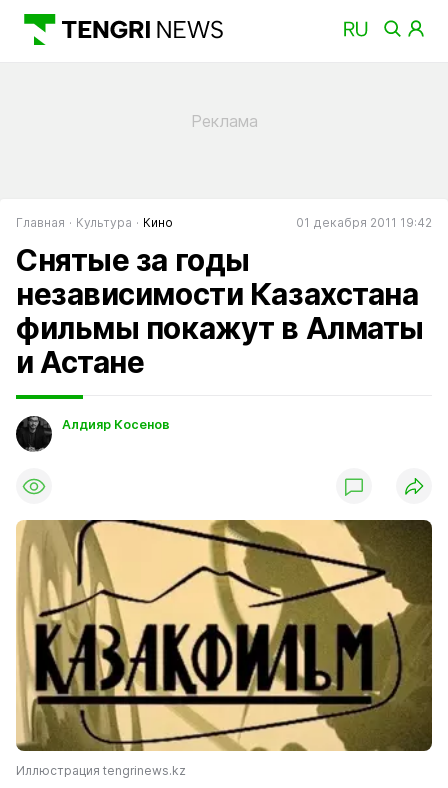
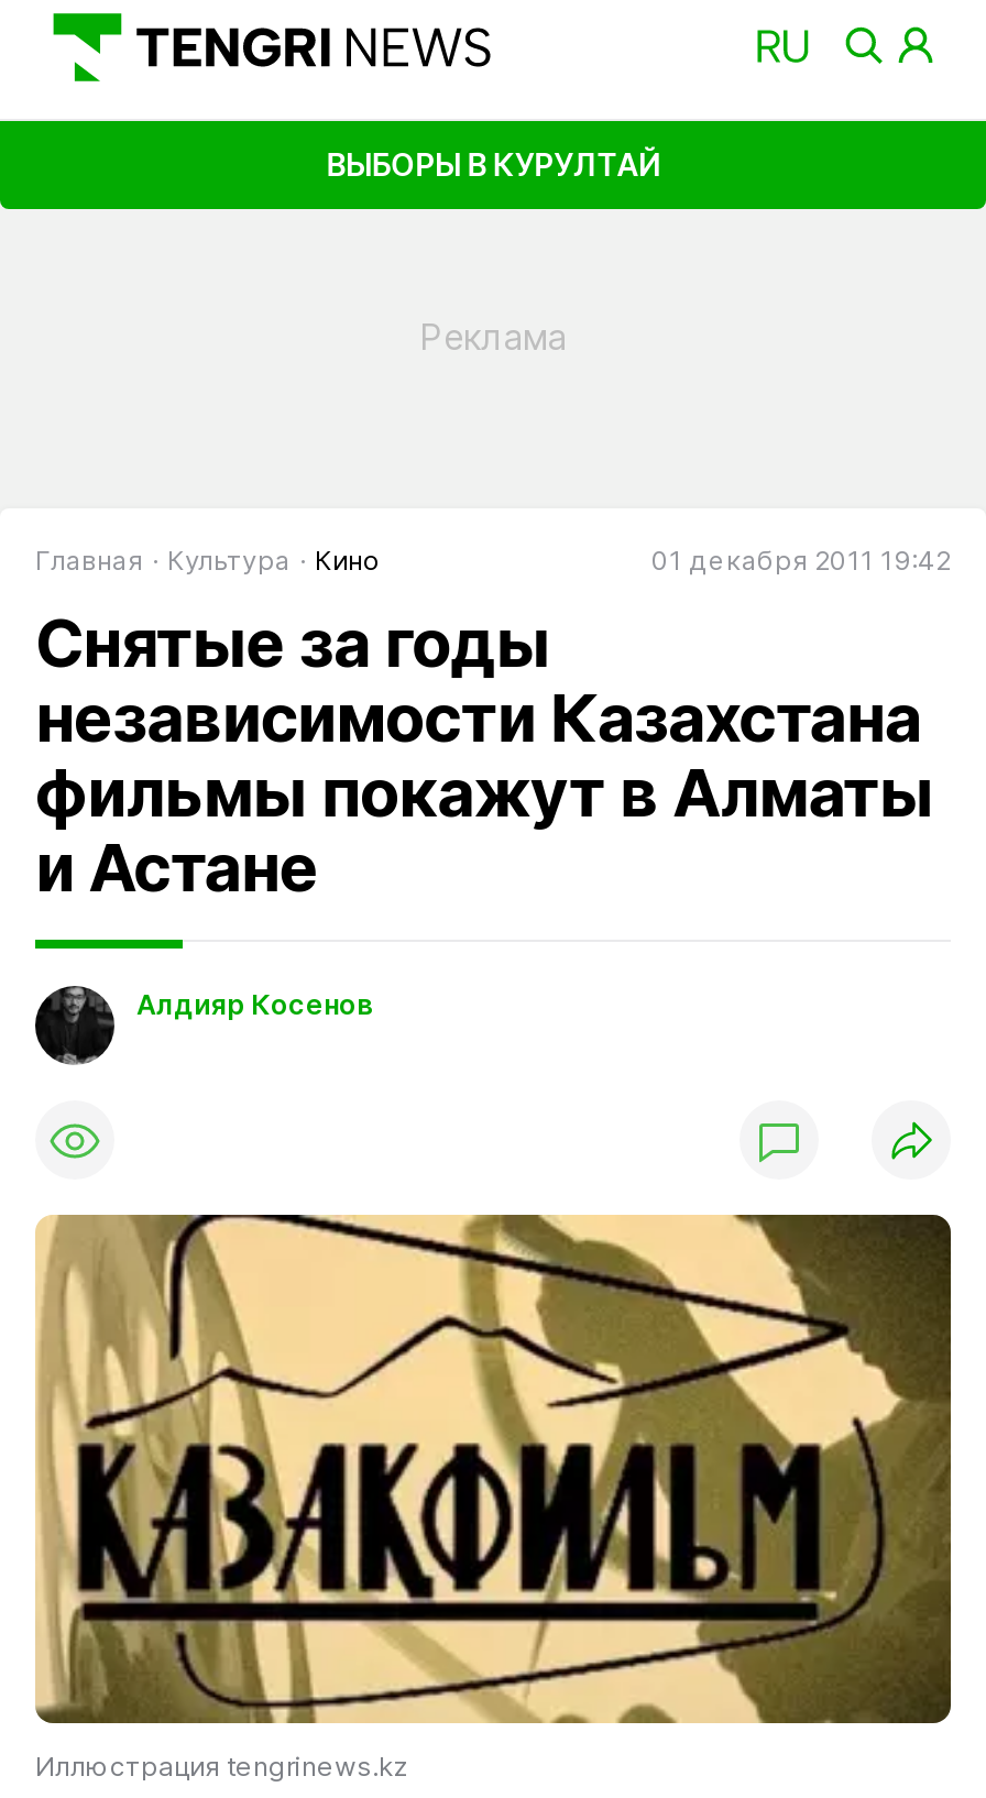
none -> [326,145,660,182] ВЫБОРЫ В КУРУЛТАЙ

